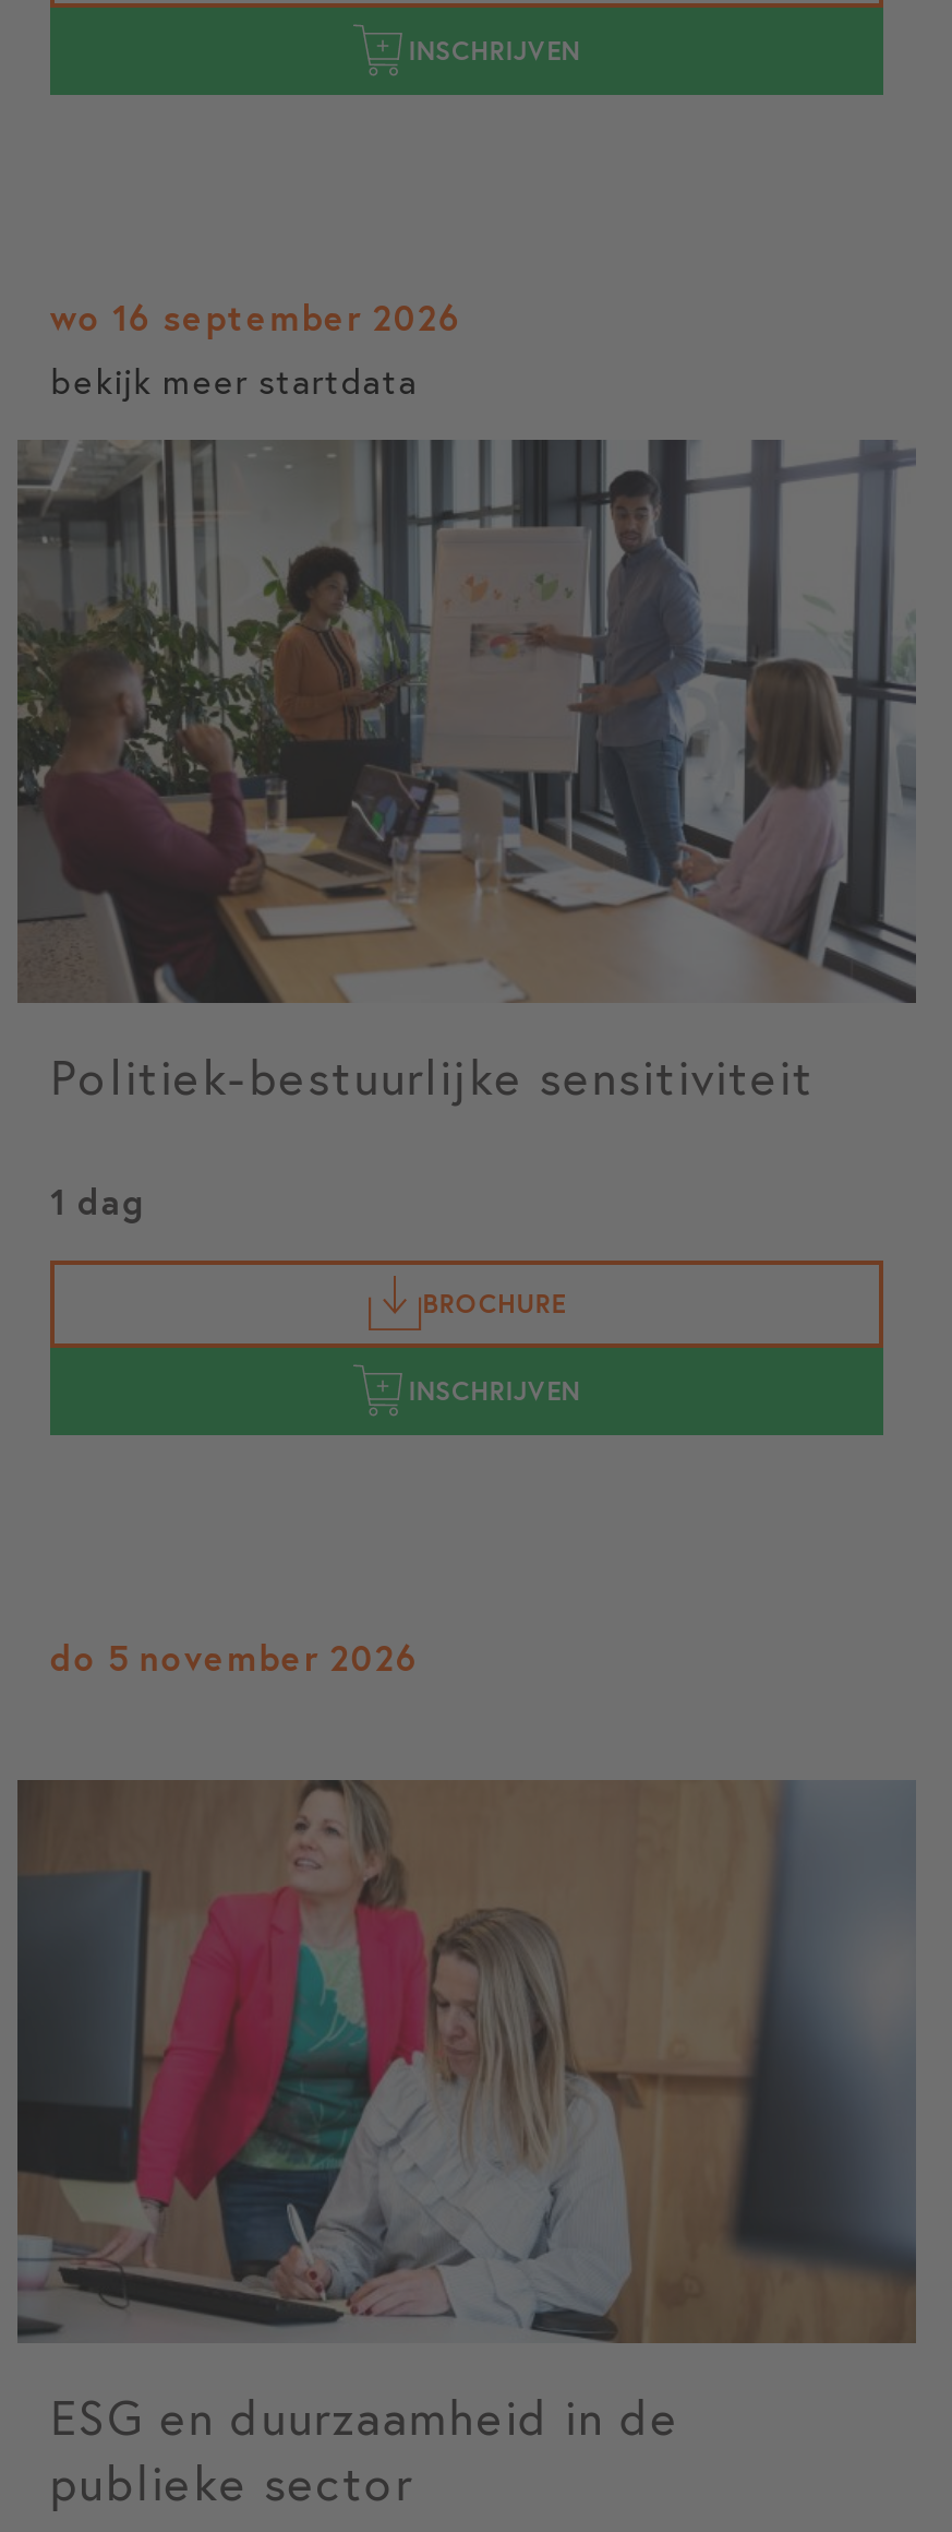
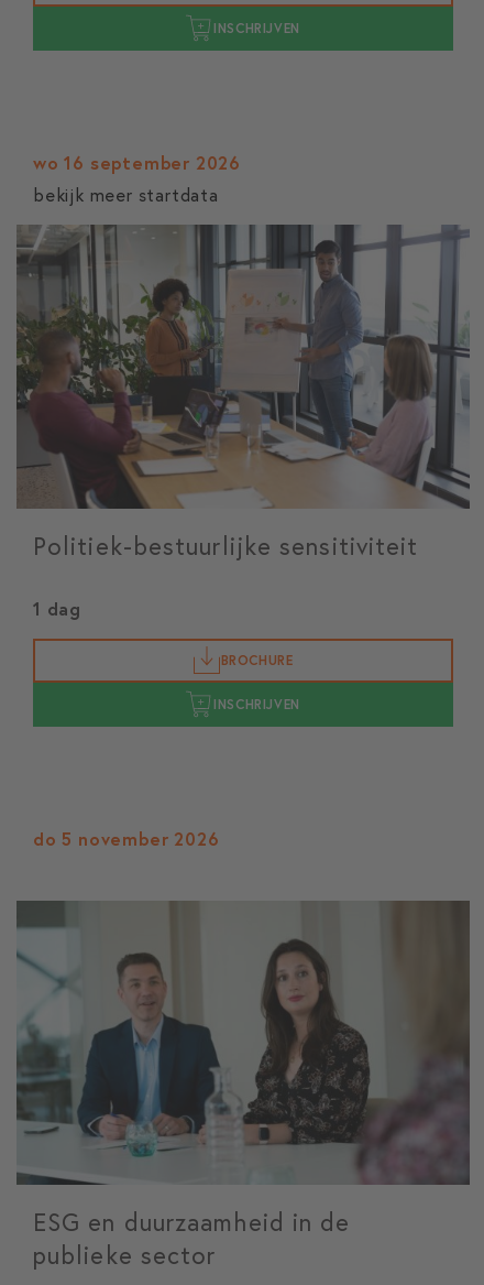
[15,1780,916,2343] [image] -> [15,901,471,1186] [image]

